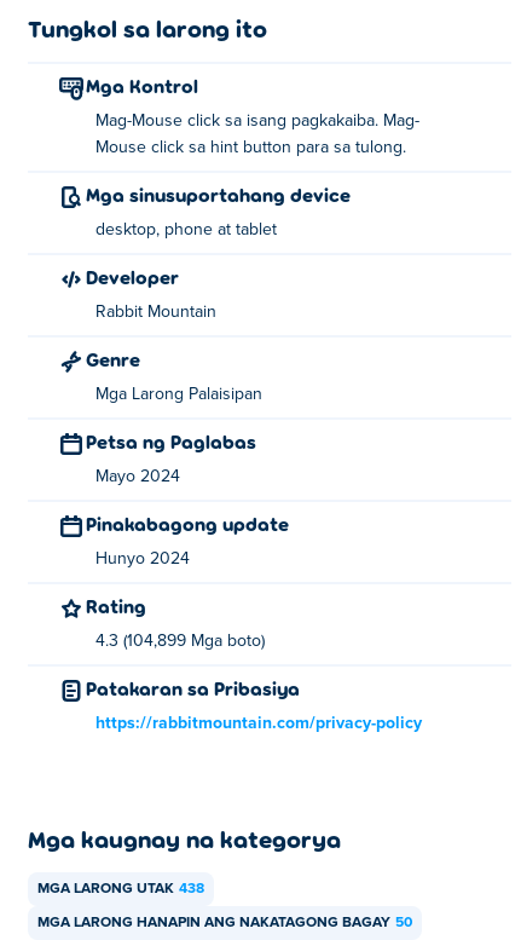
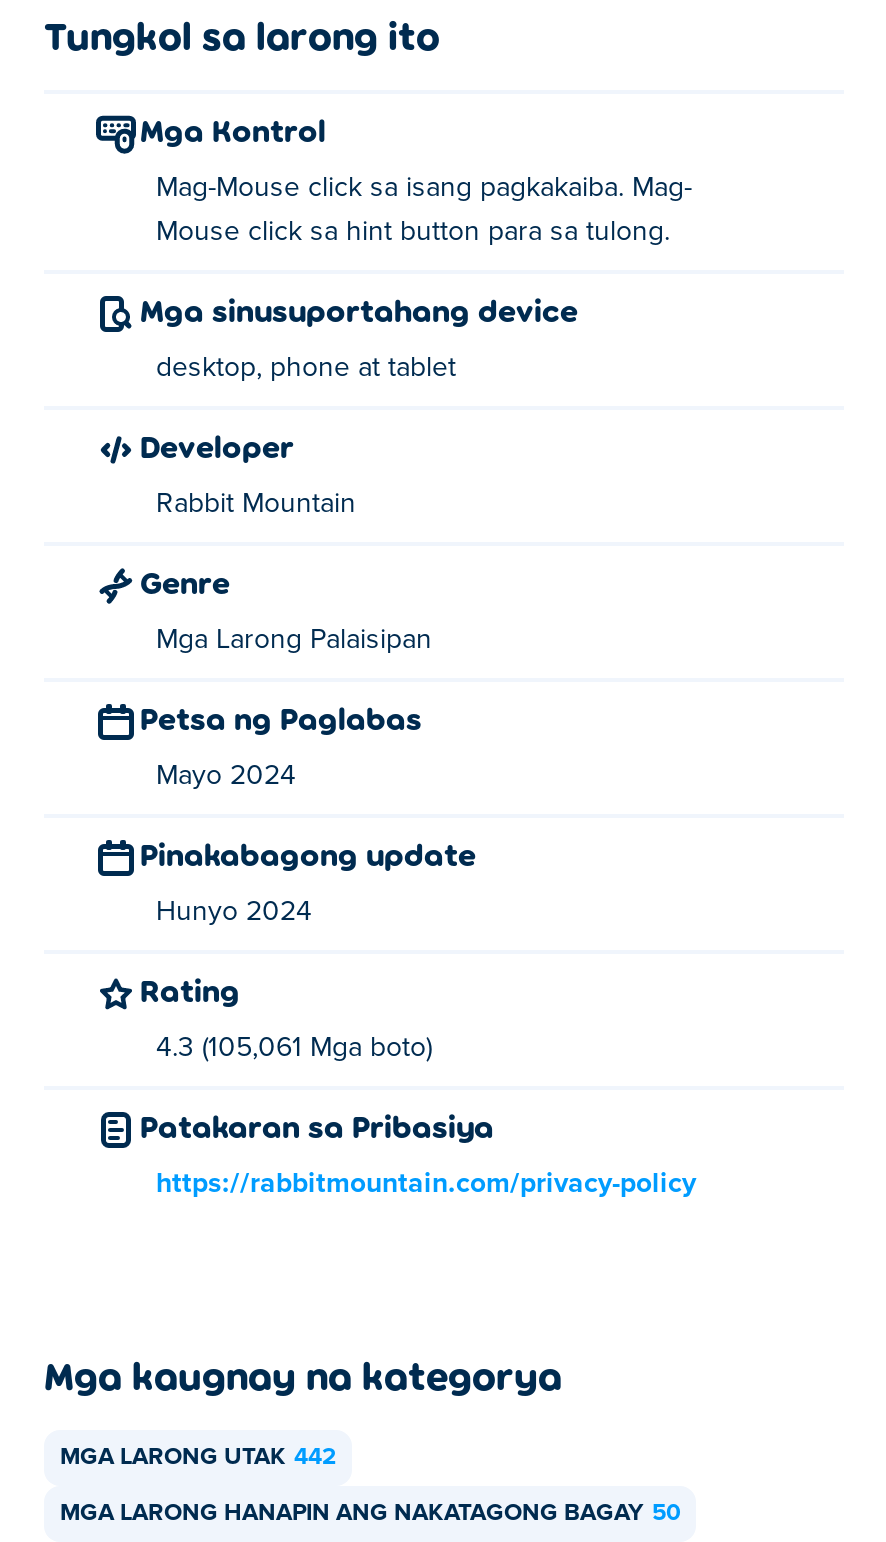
[95,633,265,650] 4.3 (104,899 Mga boto) -> [156,1034,432,1062] 4.3 (105,061 Mga boto)
[37,882,204,896] MGA LARONG UTAK 438 -> [60,1446,336,1470] MGA LARONG UTAK 442

